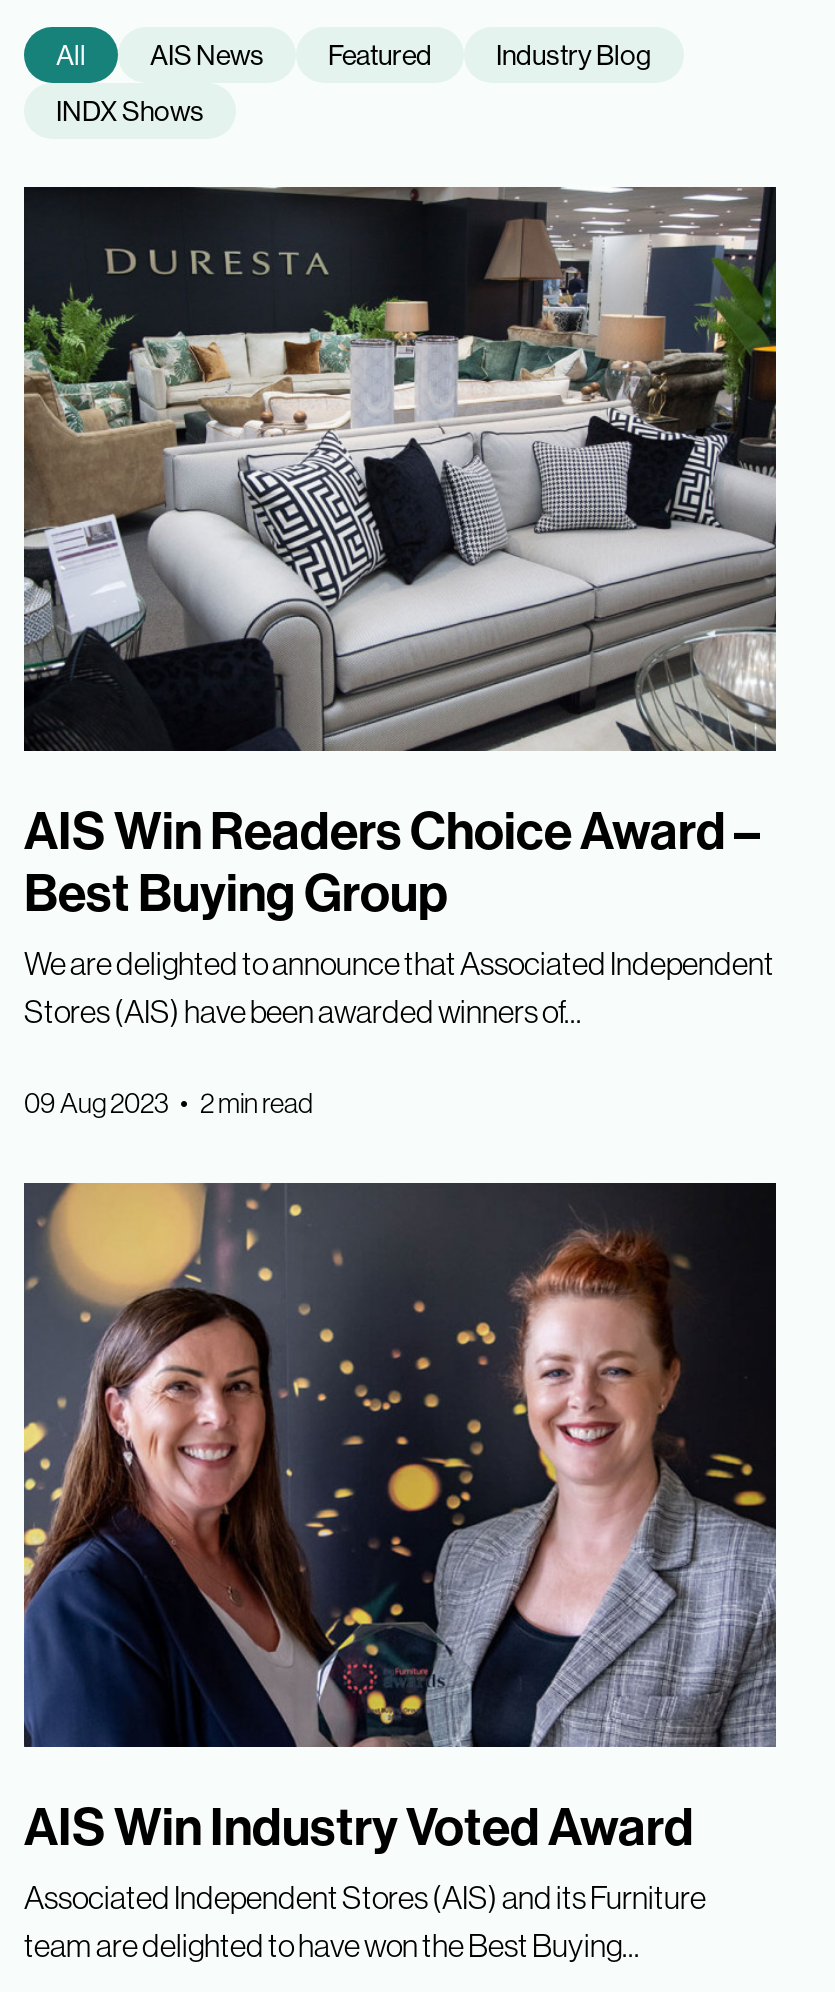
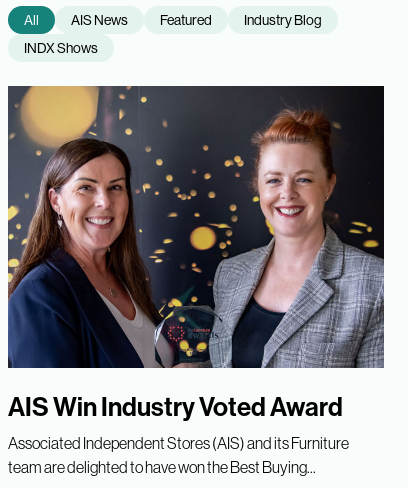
[22,185,778,1121] [image] | AIS Win Readers Choice Award – | Best Buying Group | We are delighted to announce that Associated Independent | Stores (AIS) have been awarded winners of... | 09 Aug 2023 • 2 min read -> none

